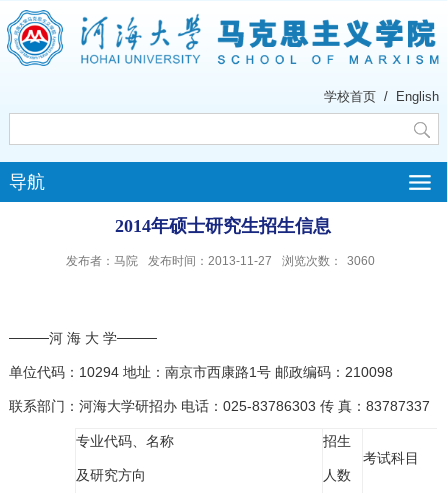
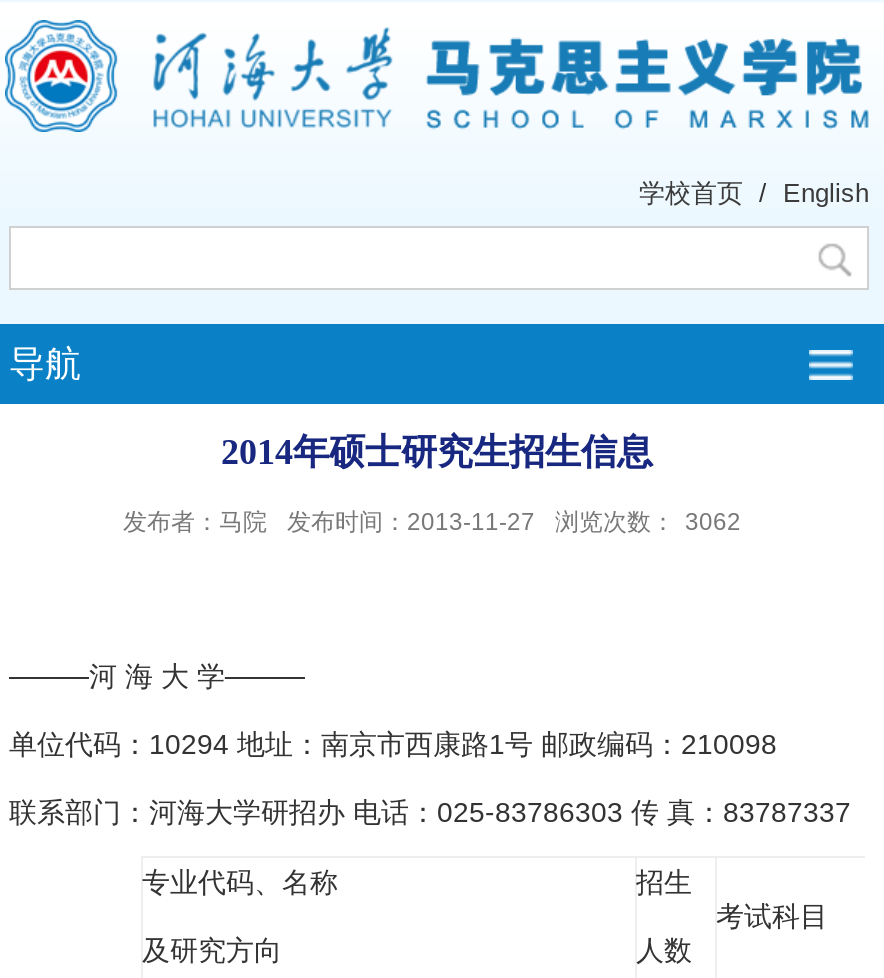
[66,254,375,268] 发布者：马院 发布时间：2013-11-27 浏览次数： 3060 -> [123,508,741,536] 发布者：马院 发布时间：2013-11-27 浏览次数： 3062

